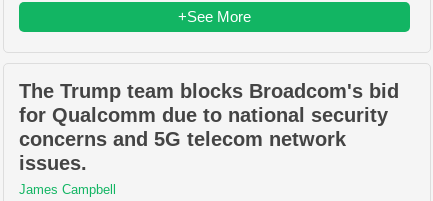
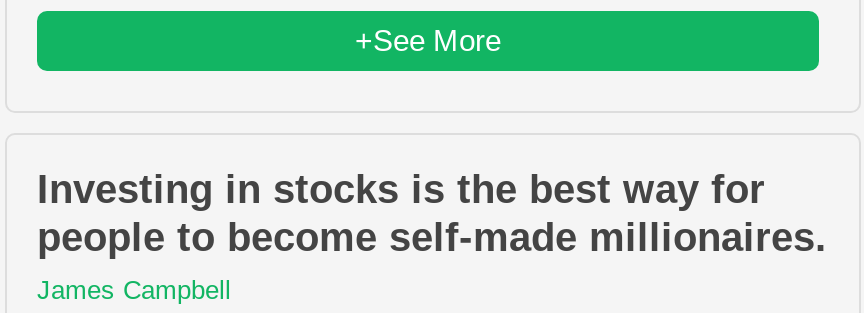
[19,80,399,174] The Trump team blocks Broadcom's bid | for Qualcomm due to national security | concerns and 5G telecom network | issues. -> [37,167,827,259] Investing in stocks is the best way for | people to become self-made millionaires.

